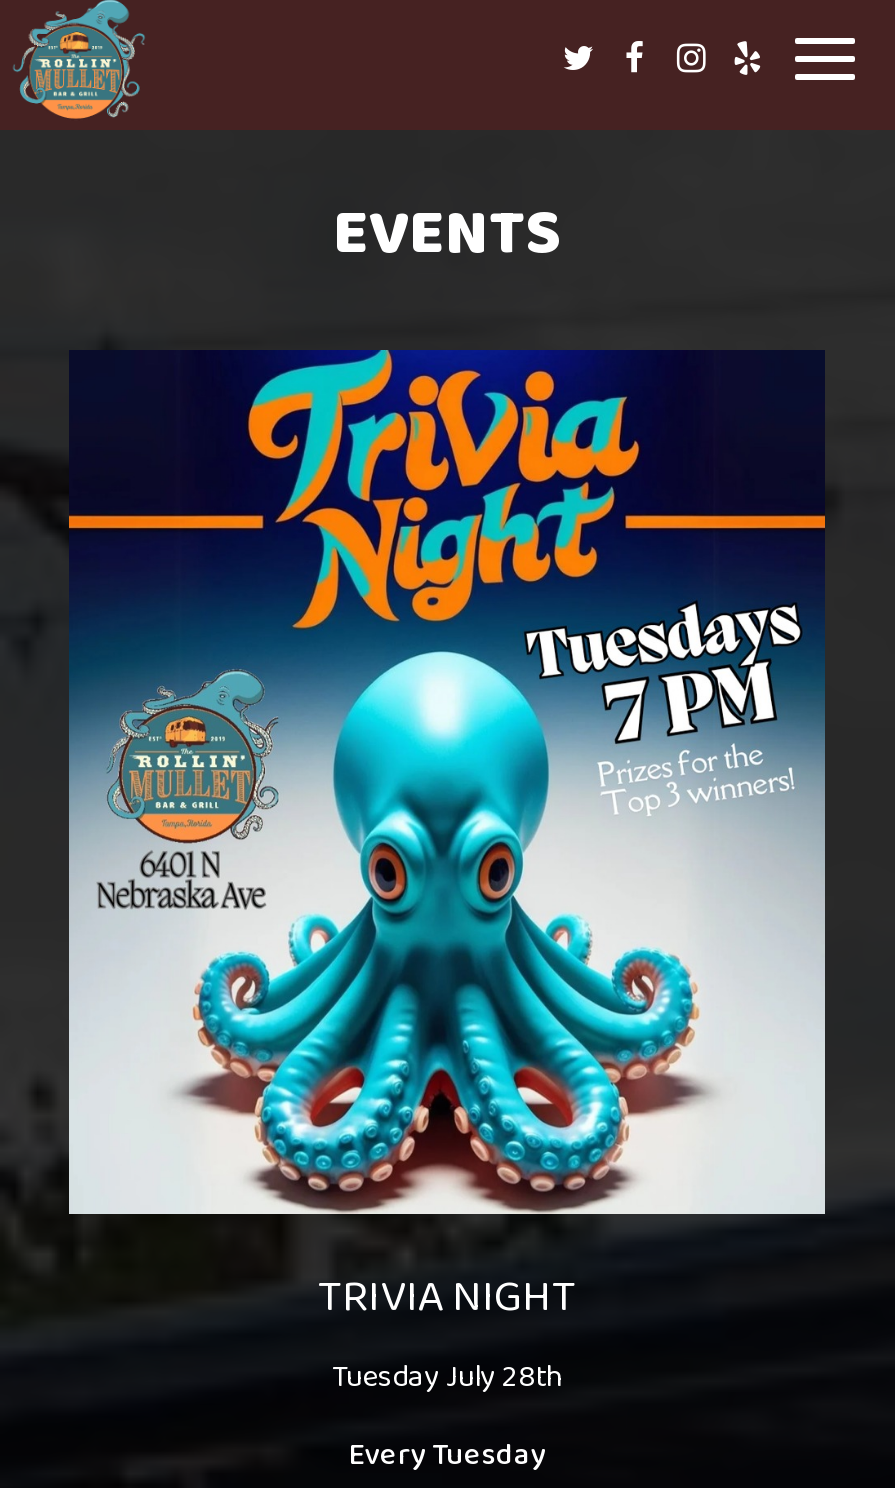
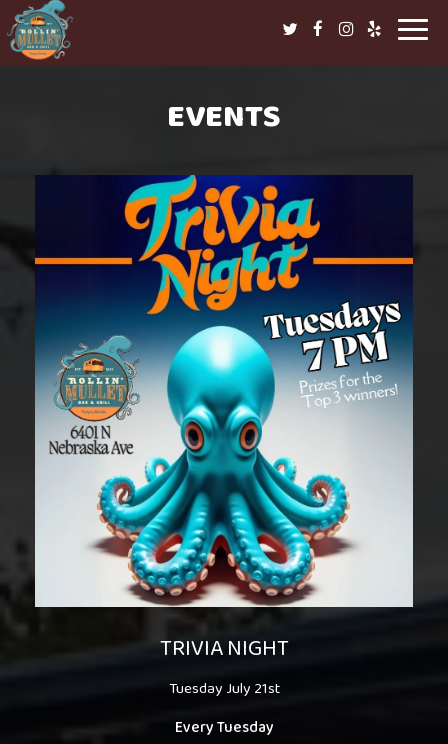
[332,1353,562,1403] Tuesday July 28th -> [168,676,279,701] Tuesday July 21st

